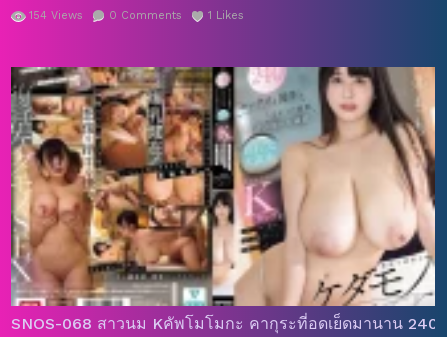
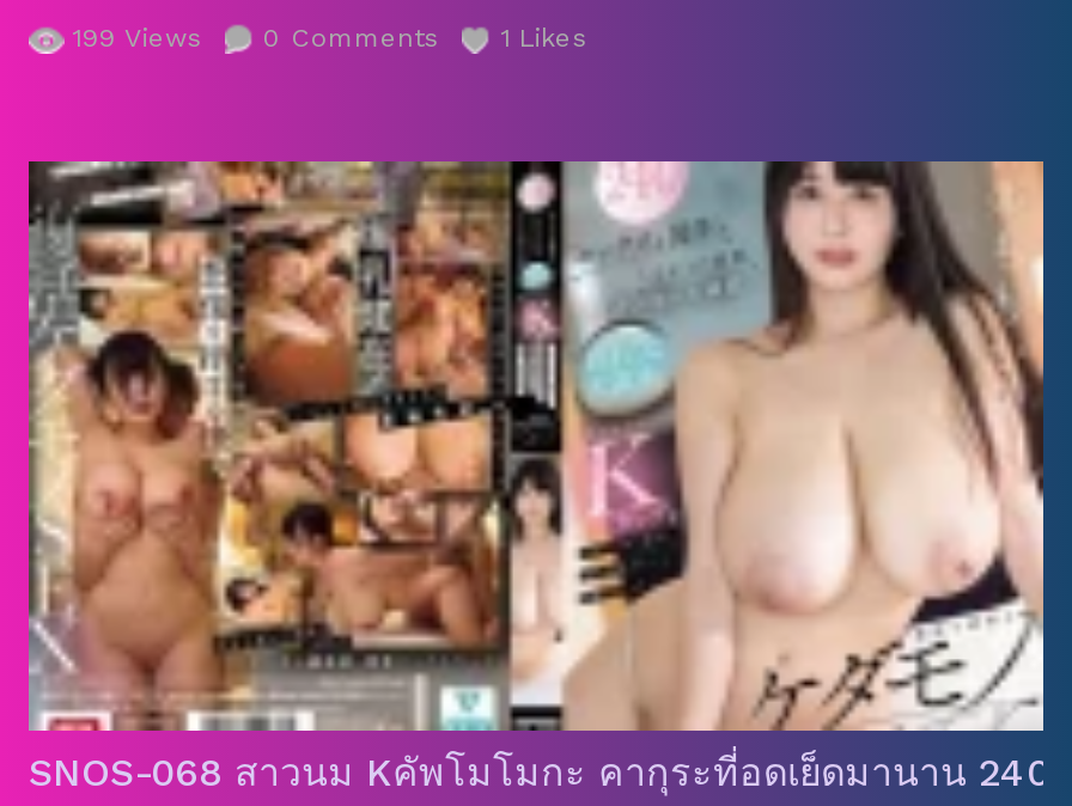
[29,9,244,22] 154 Views 0 Comments 1 Likes -> [72,22,586,53] 199 Views 0 Comments 1 Likes

